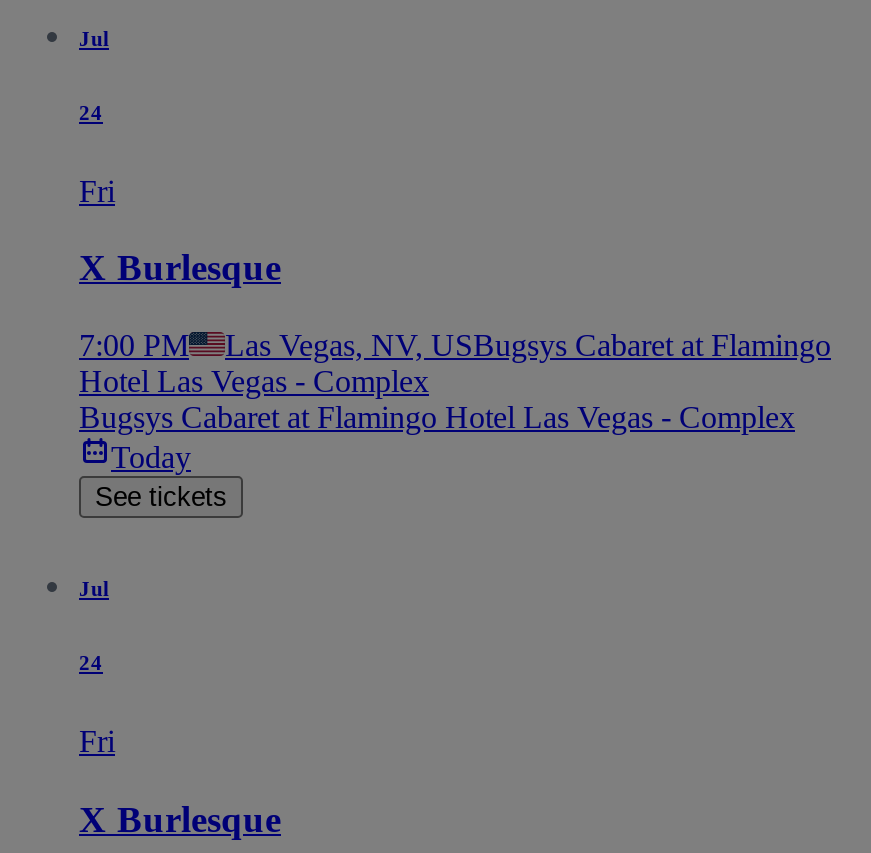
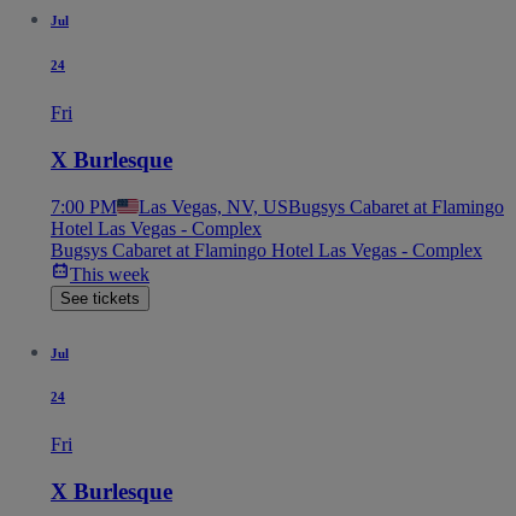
[111,440,191,474] Today -> [70,263,149,284] This week

